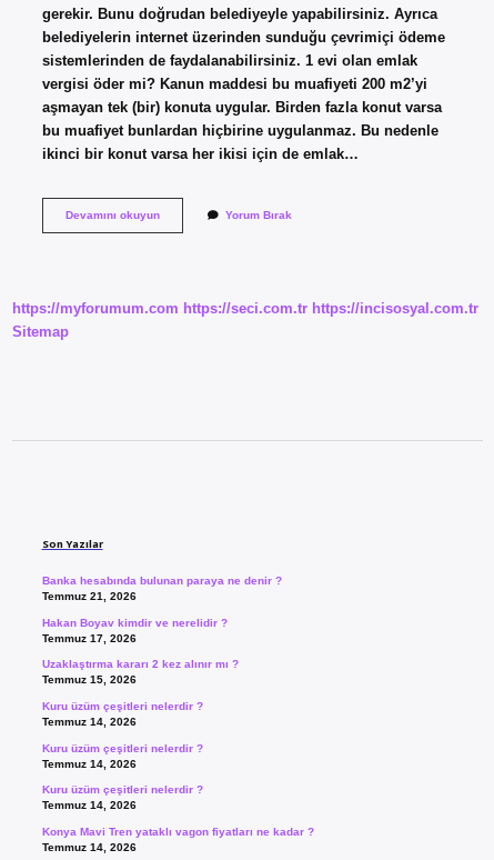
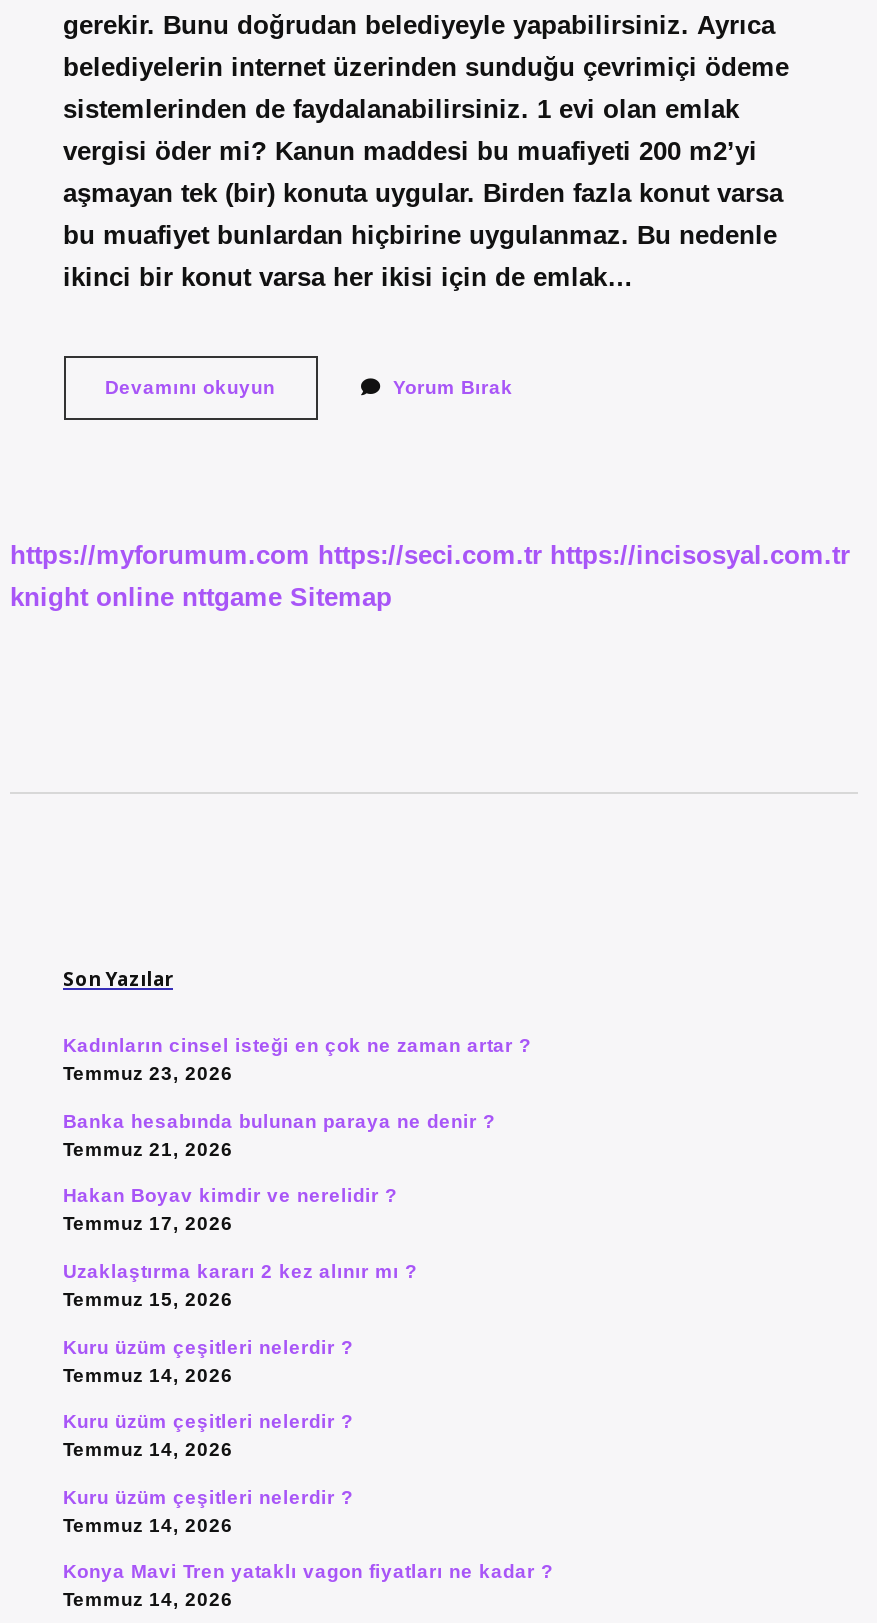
[12,324,69,340] Sitemap -> [10,583,392,613] knight online nttgame Sitemap
none -> [63,1035,531,1085] Kadınların cinsel isteği en çok ne zaman artar ? | Temmuz 23, 2026

